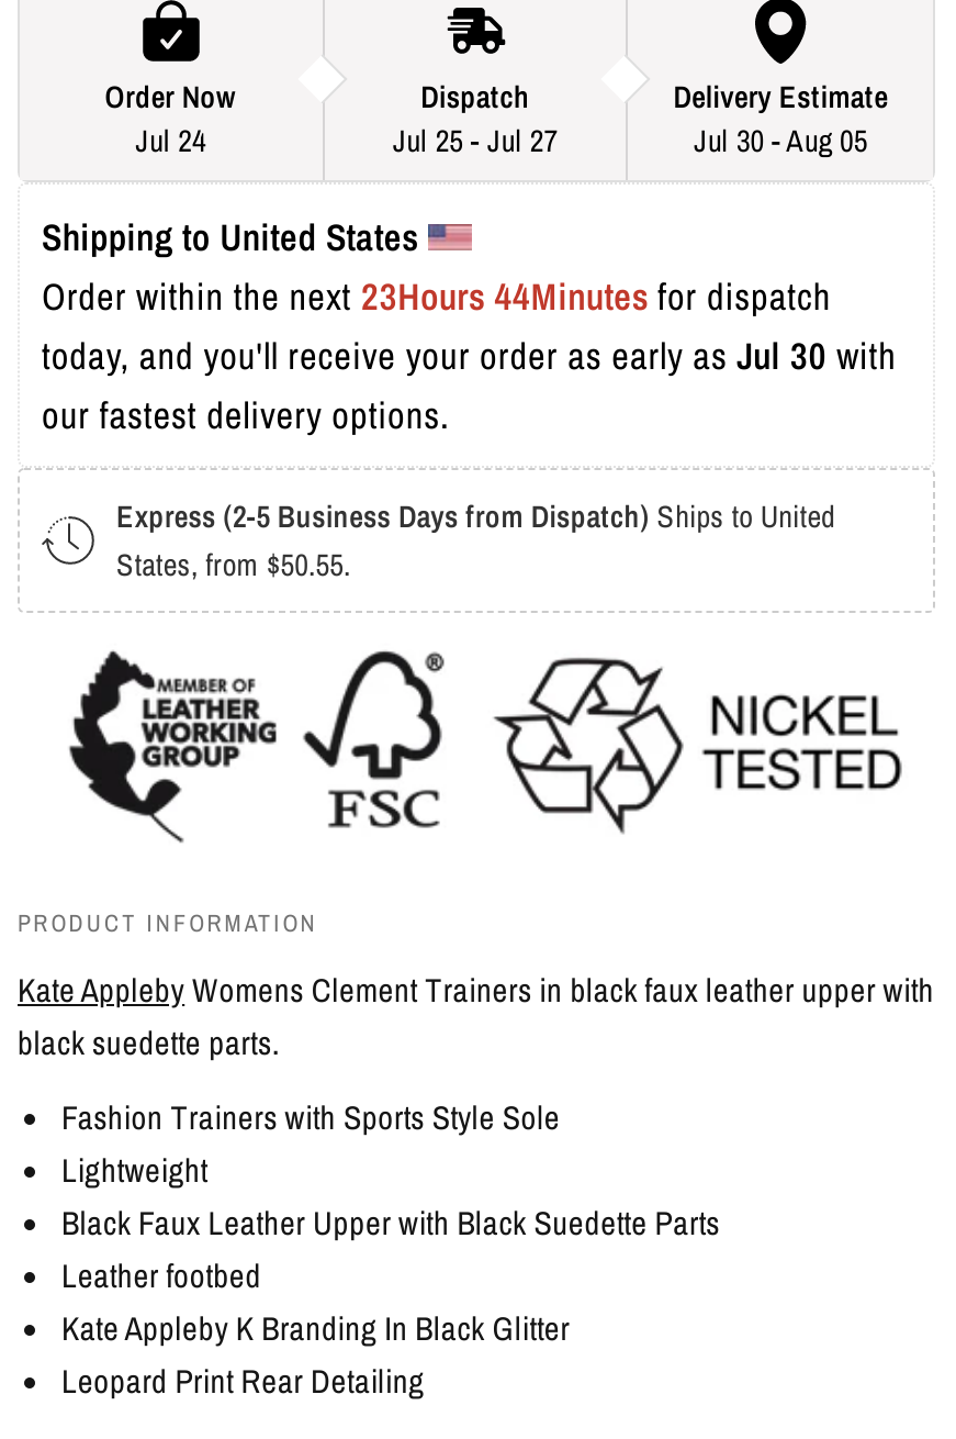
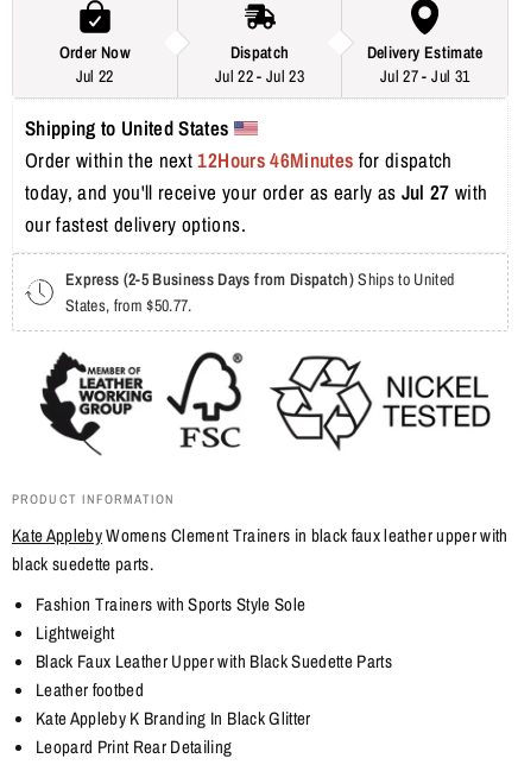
[136,121,206,160] Jul 24 -> [76,65,114,87] Jul 22
[393,121,558,160] Jul 25 - Jul 27 -> [215,65,304,87] Jul 22 - Jul 23
[694,121,868,160] Jul 30 - Aug 05 -> [380,65,470,87] Jul 27 - Jul 31
[42,270,841,321] Order within the next 23Hours 44Minutes for dispatch -> [25,146,457,173] Order within the next 12Hours 46Minutes for dispatch
[42,330,906,380] today, and you'll receive your order as early as Jul 30 with -> [25,178,493,206] today, and you'll receive your order as early as Jul 27 with
[116,545,351,584] States, from $50.55. -> [65,295,192,316] States, from $50.77.

